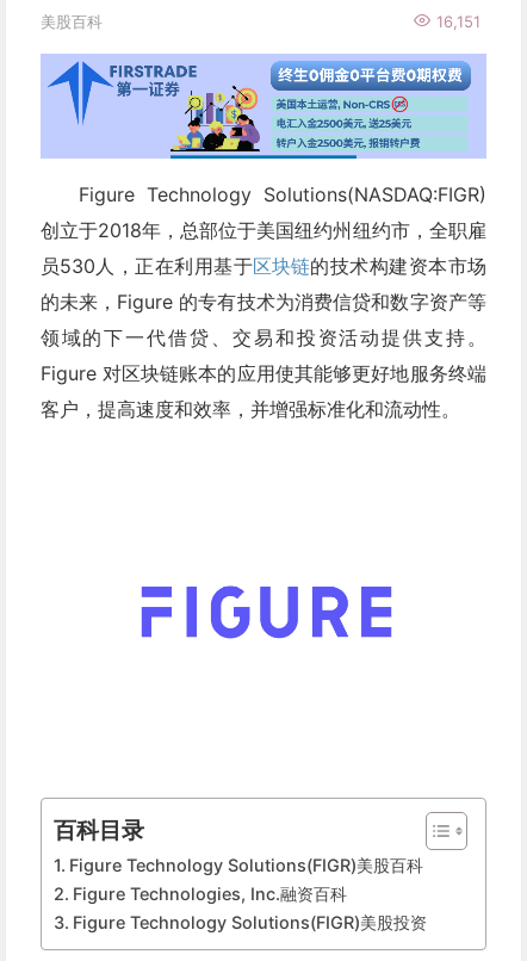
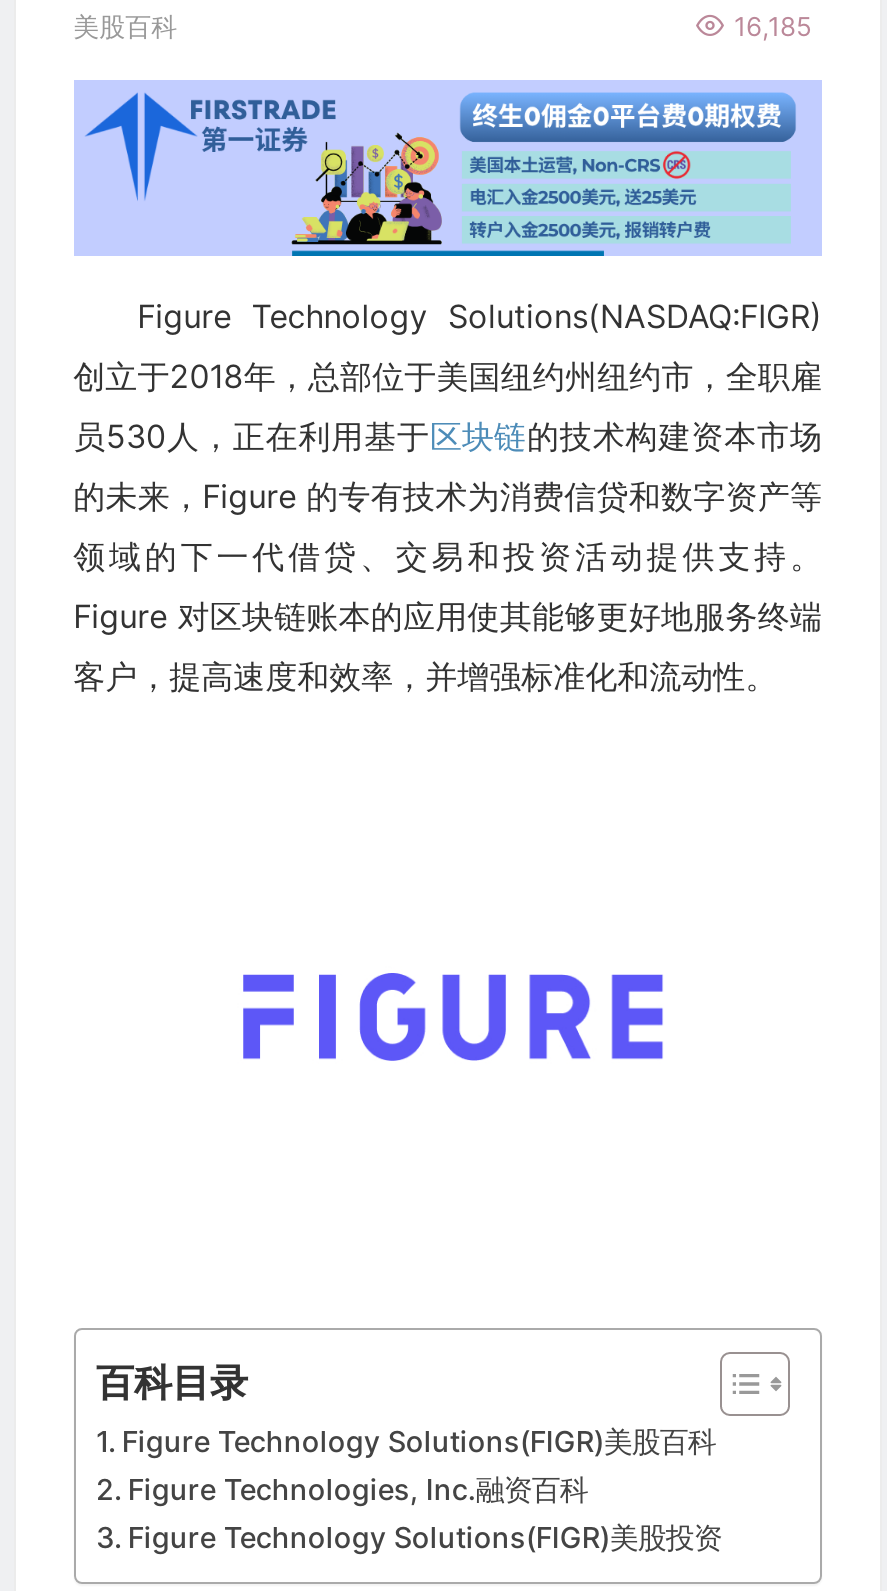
[436,12,480,31] 16,151 -> [734,11,812,43] 16,185

